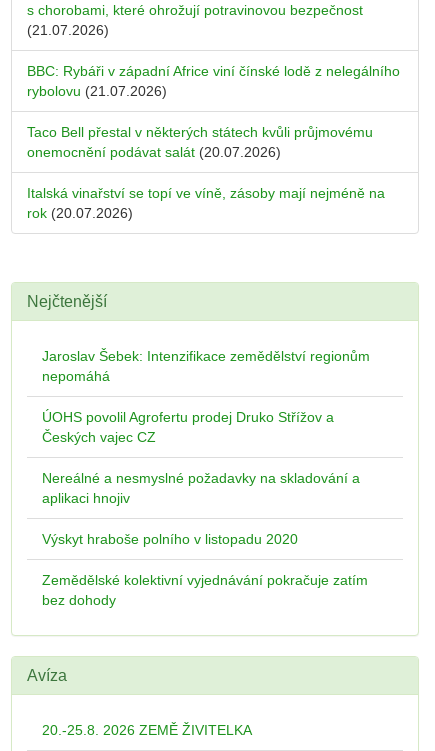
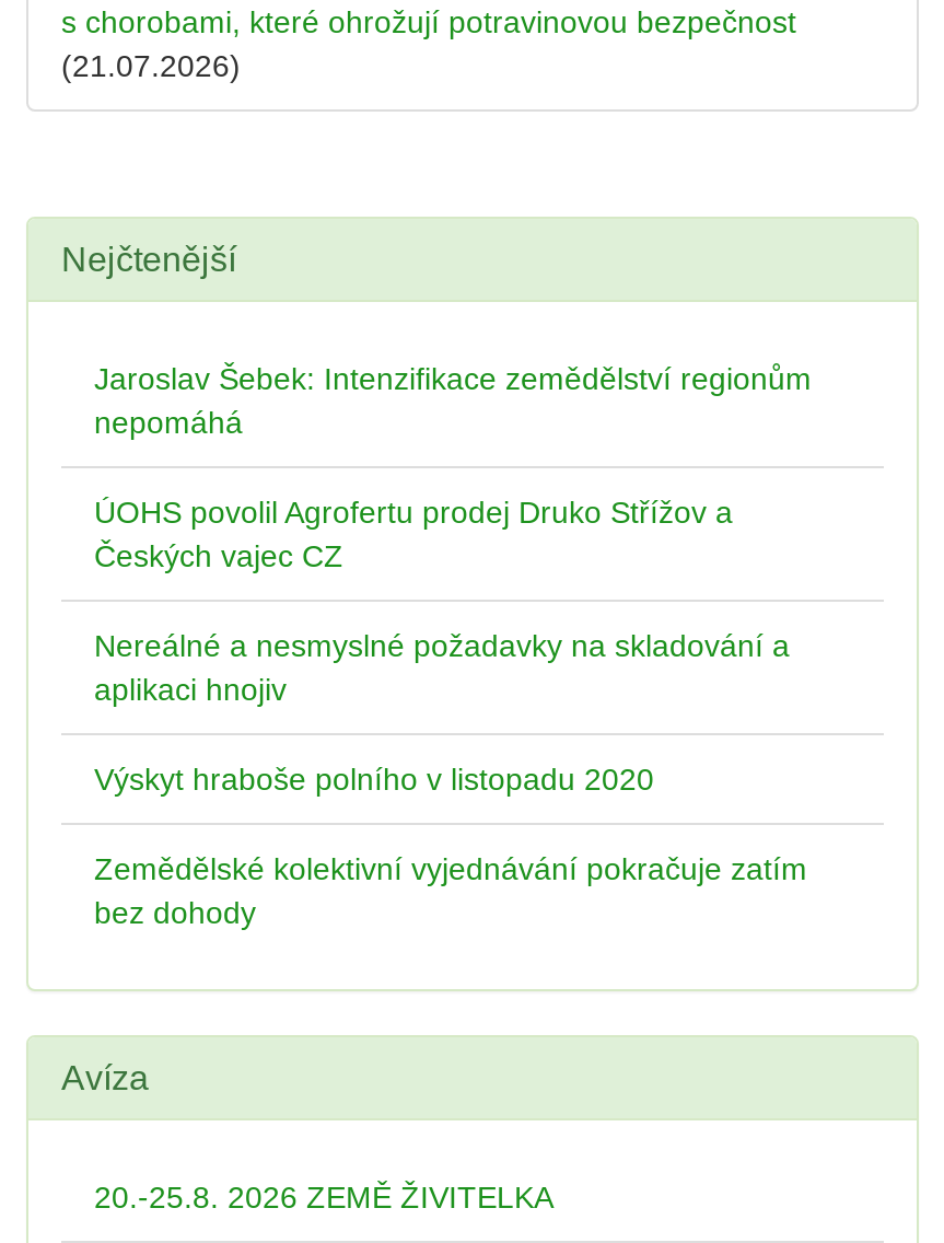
[27,63,400,221] BBC: Rybáři v západní Africe viní čínské lodě z nelegálního | rybolovu (21.07.2026) | Taco Bell přestal v některých státech kvůli průjmovému | onemocnění podávat salát (20.07.2026) | Italská vinařství se topí ve víně, zásoby mají nejméně na | rok (20.07.2026) -> none

